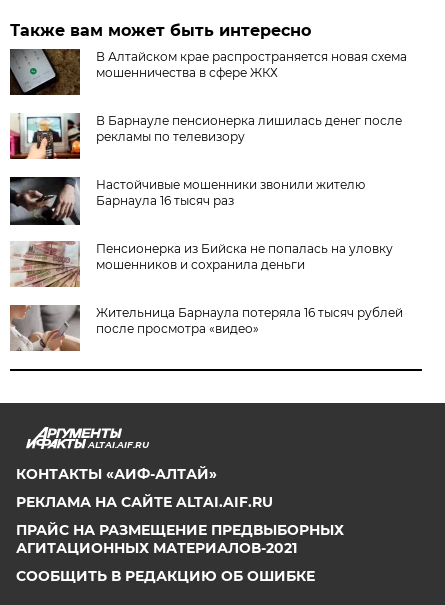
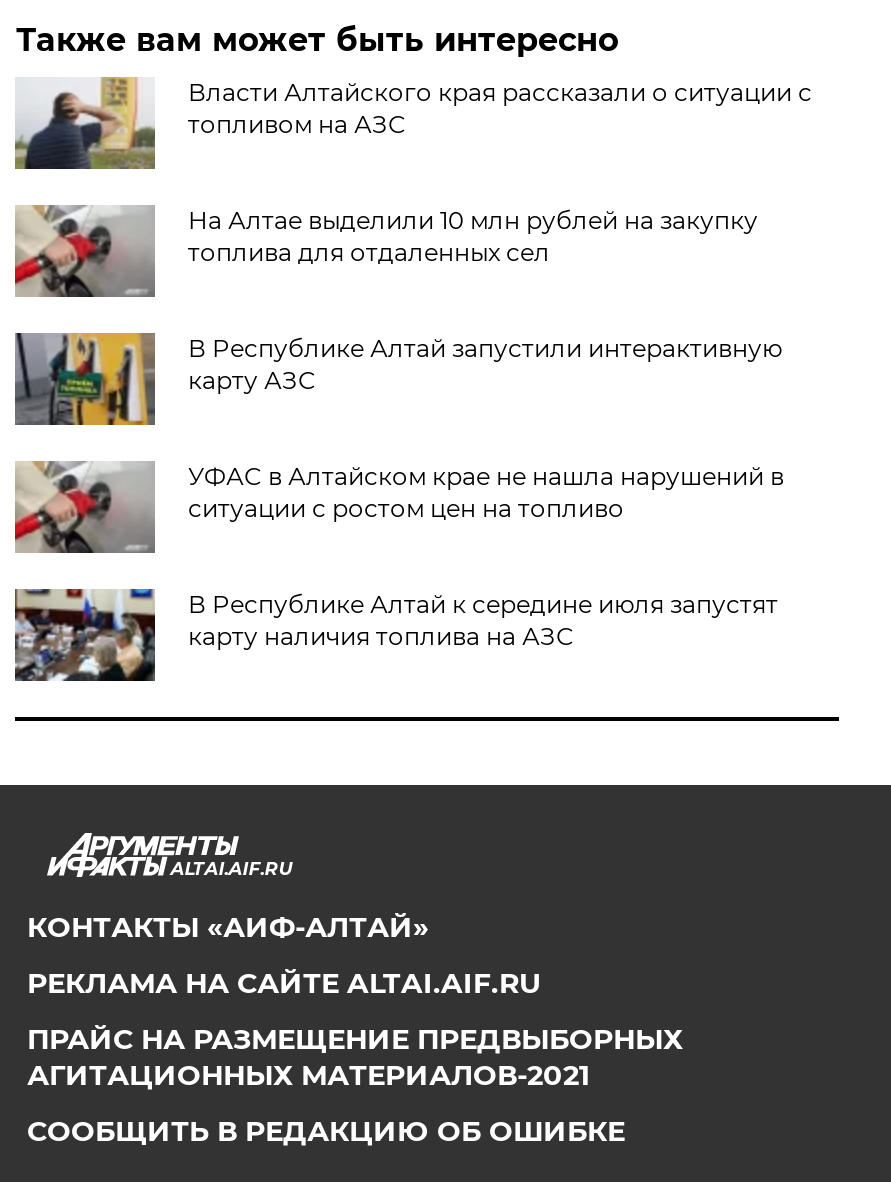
[9,48,407,96] [image] | В Алтайском крае распространяется новая схема | мошенничества в сфере ЖКХ -> [13,75,812,171] [image] | Власти Алтайского края рассказали о ситуации с | топливом на АЗС
[10,113,402,160] [image] | В Барнауле пенсионерка лишилась денег после | рекламы по телевизору -> [15,203,758,299] [image] | На Алтае выделили 10 млн рублей на закупку | топлива для отдаленных сел
[10,176,365,226] [image] | Настойчивые мошенники звонили жителю | Барнаула 16 тысяч раз -> [13,331,782,429] [image] | В Республике Алтай запустили интерактивную | карту АЗС
[10,241,393,288] [image] | Пенсионерка из Бийска не попалась на уловку | мошенников и сохранила деньги -> [13,461,784,555] [image] | УФАС в Алтайском крае не нашла нарушений в | ситуации с ростом цен на топливо
[9,304,403,352] [image] | Жительница Барнаула потеряла 16 тысяч рублей | после просмотра «видео» -> [13,587,778,683] [image] | В Республике Алтай к середине июля запустят | карту наличия топлива на АЗС

